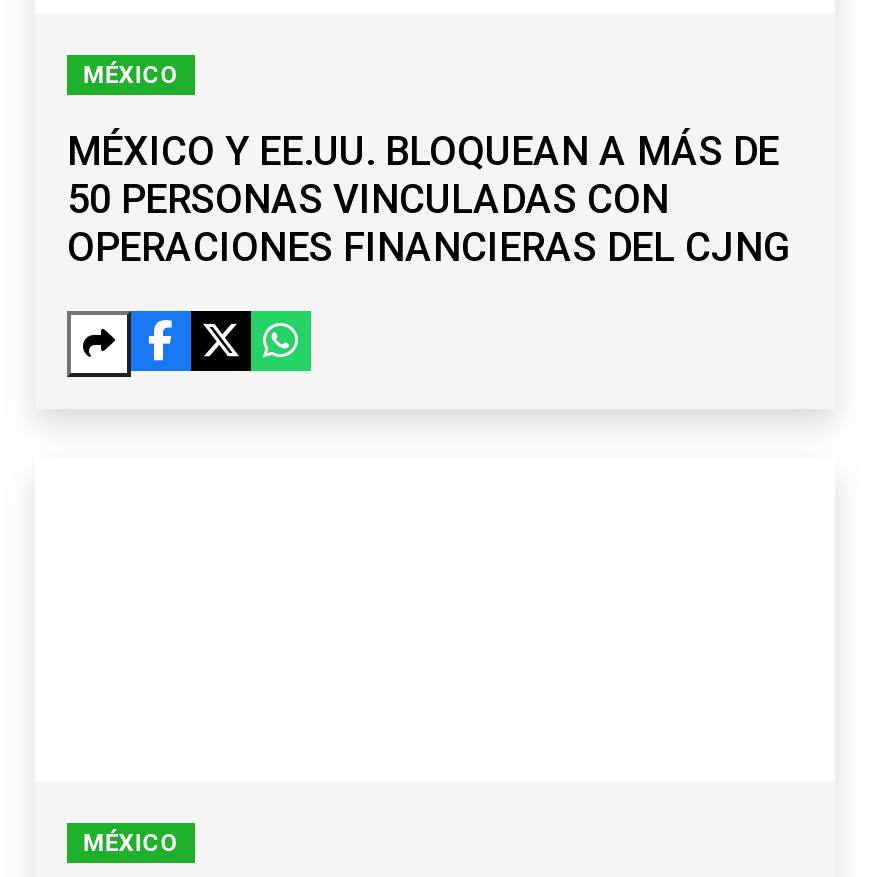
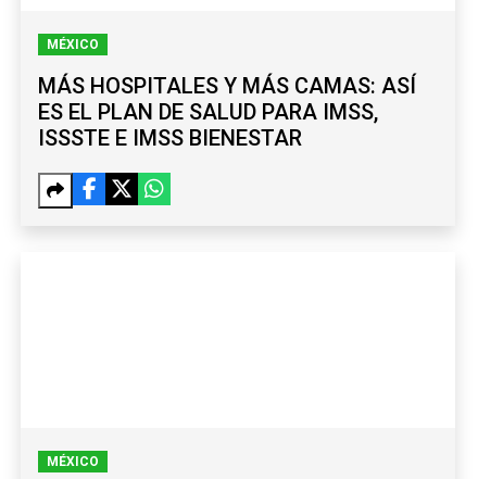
[67,127,791,271] MÉXICO Y EE.UU. BLOQUEAN A MÁS DE | 50 PERSONAS VINCULADAS CON | OPERACIONES FINANCIERAS DEL CJNG -> [38,73,416,151] MÁS HOSPITALES Y MÁS CAMAS: ASÍ | ES EL PLAN DE SALUD PARA IMSS, | ISSSTE E IMSS BIENESTAR

